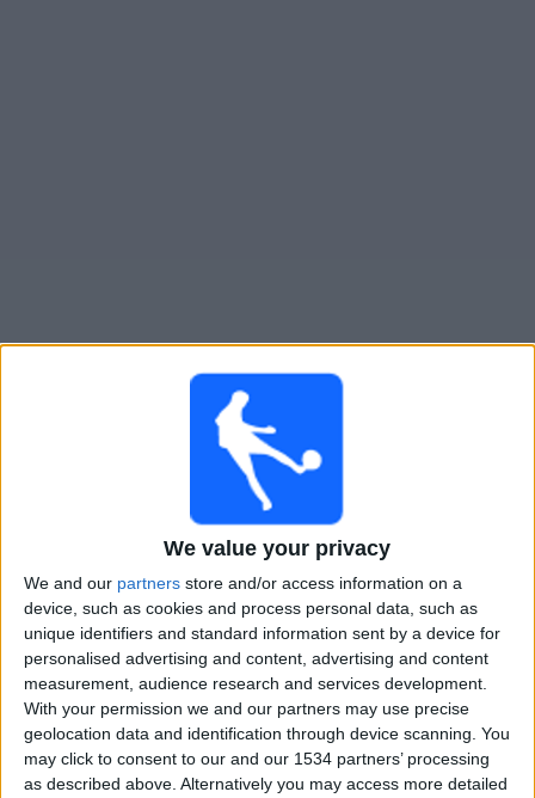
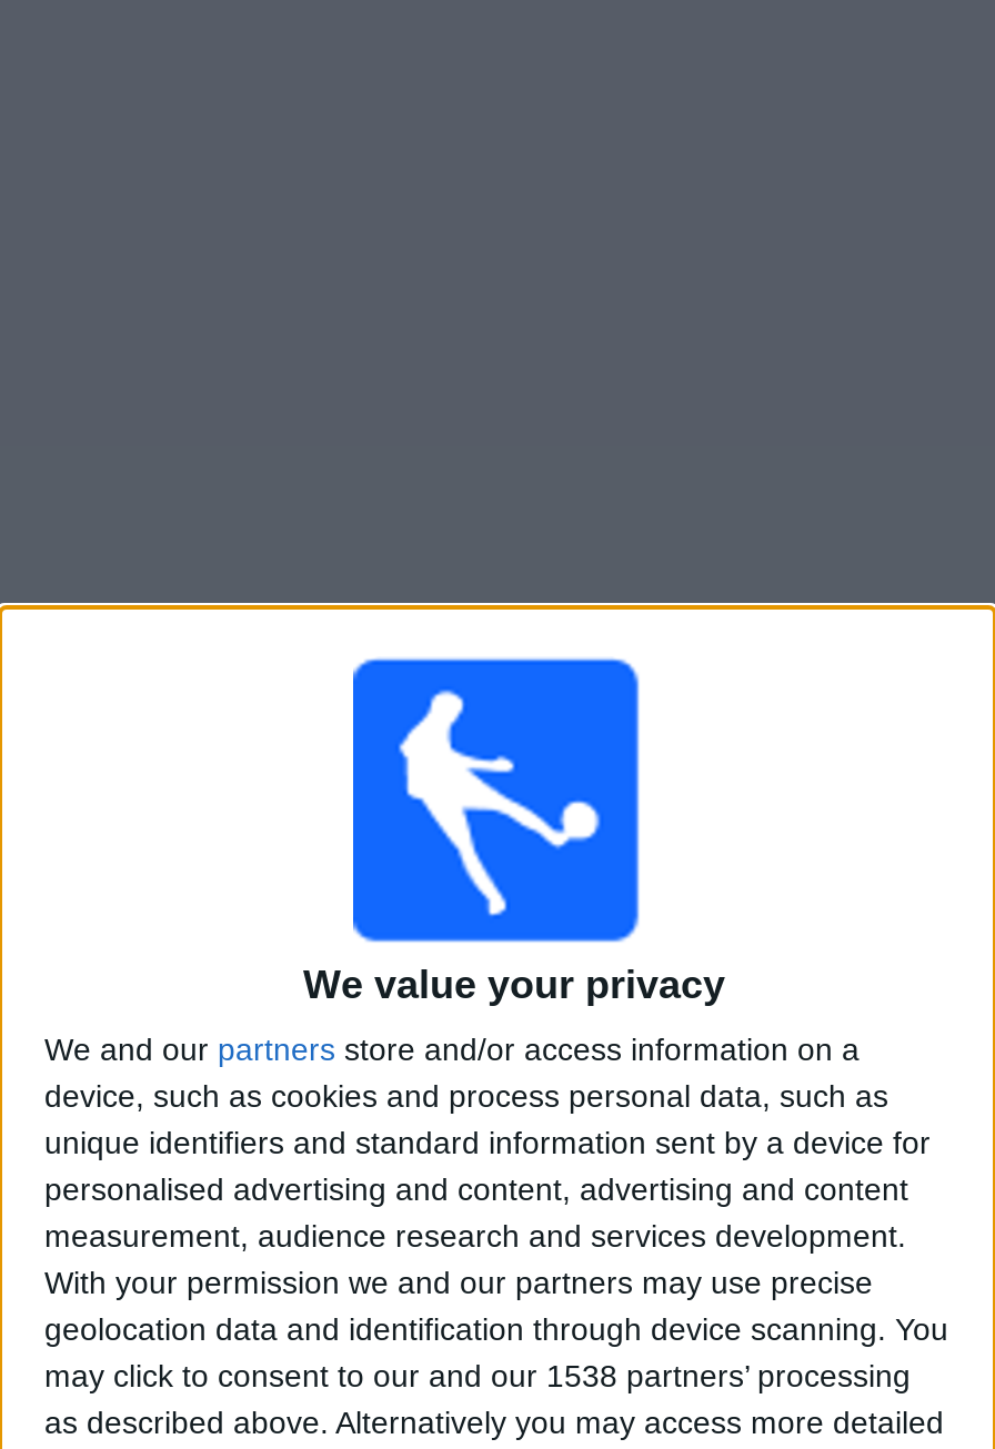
[24,749,490,768] may click to consent to our and our 1534 partners’ processing -> [44,1358,911,1393] may click to consent to our and our 1538 partners’ processing

